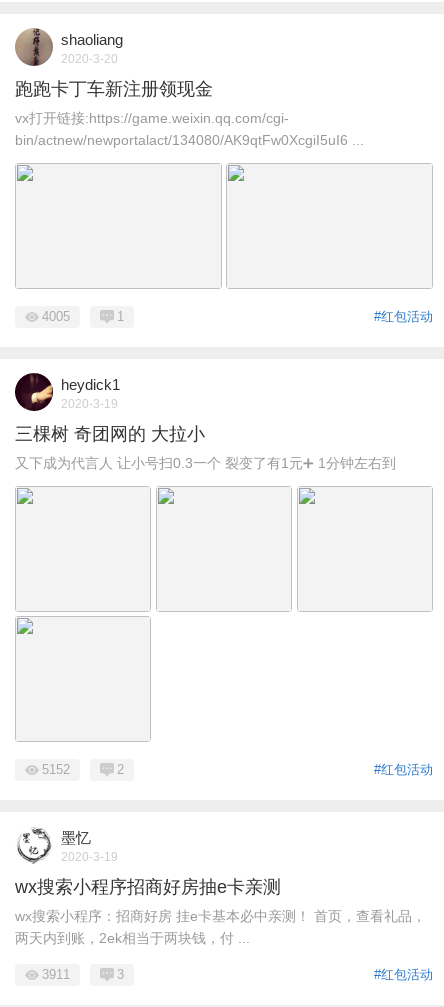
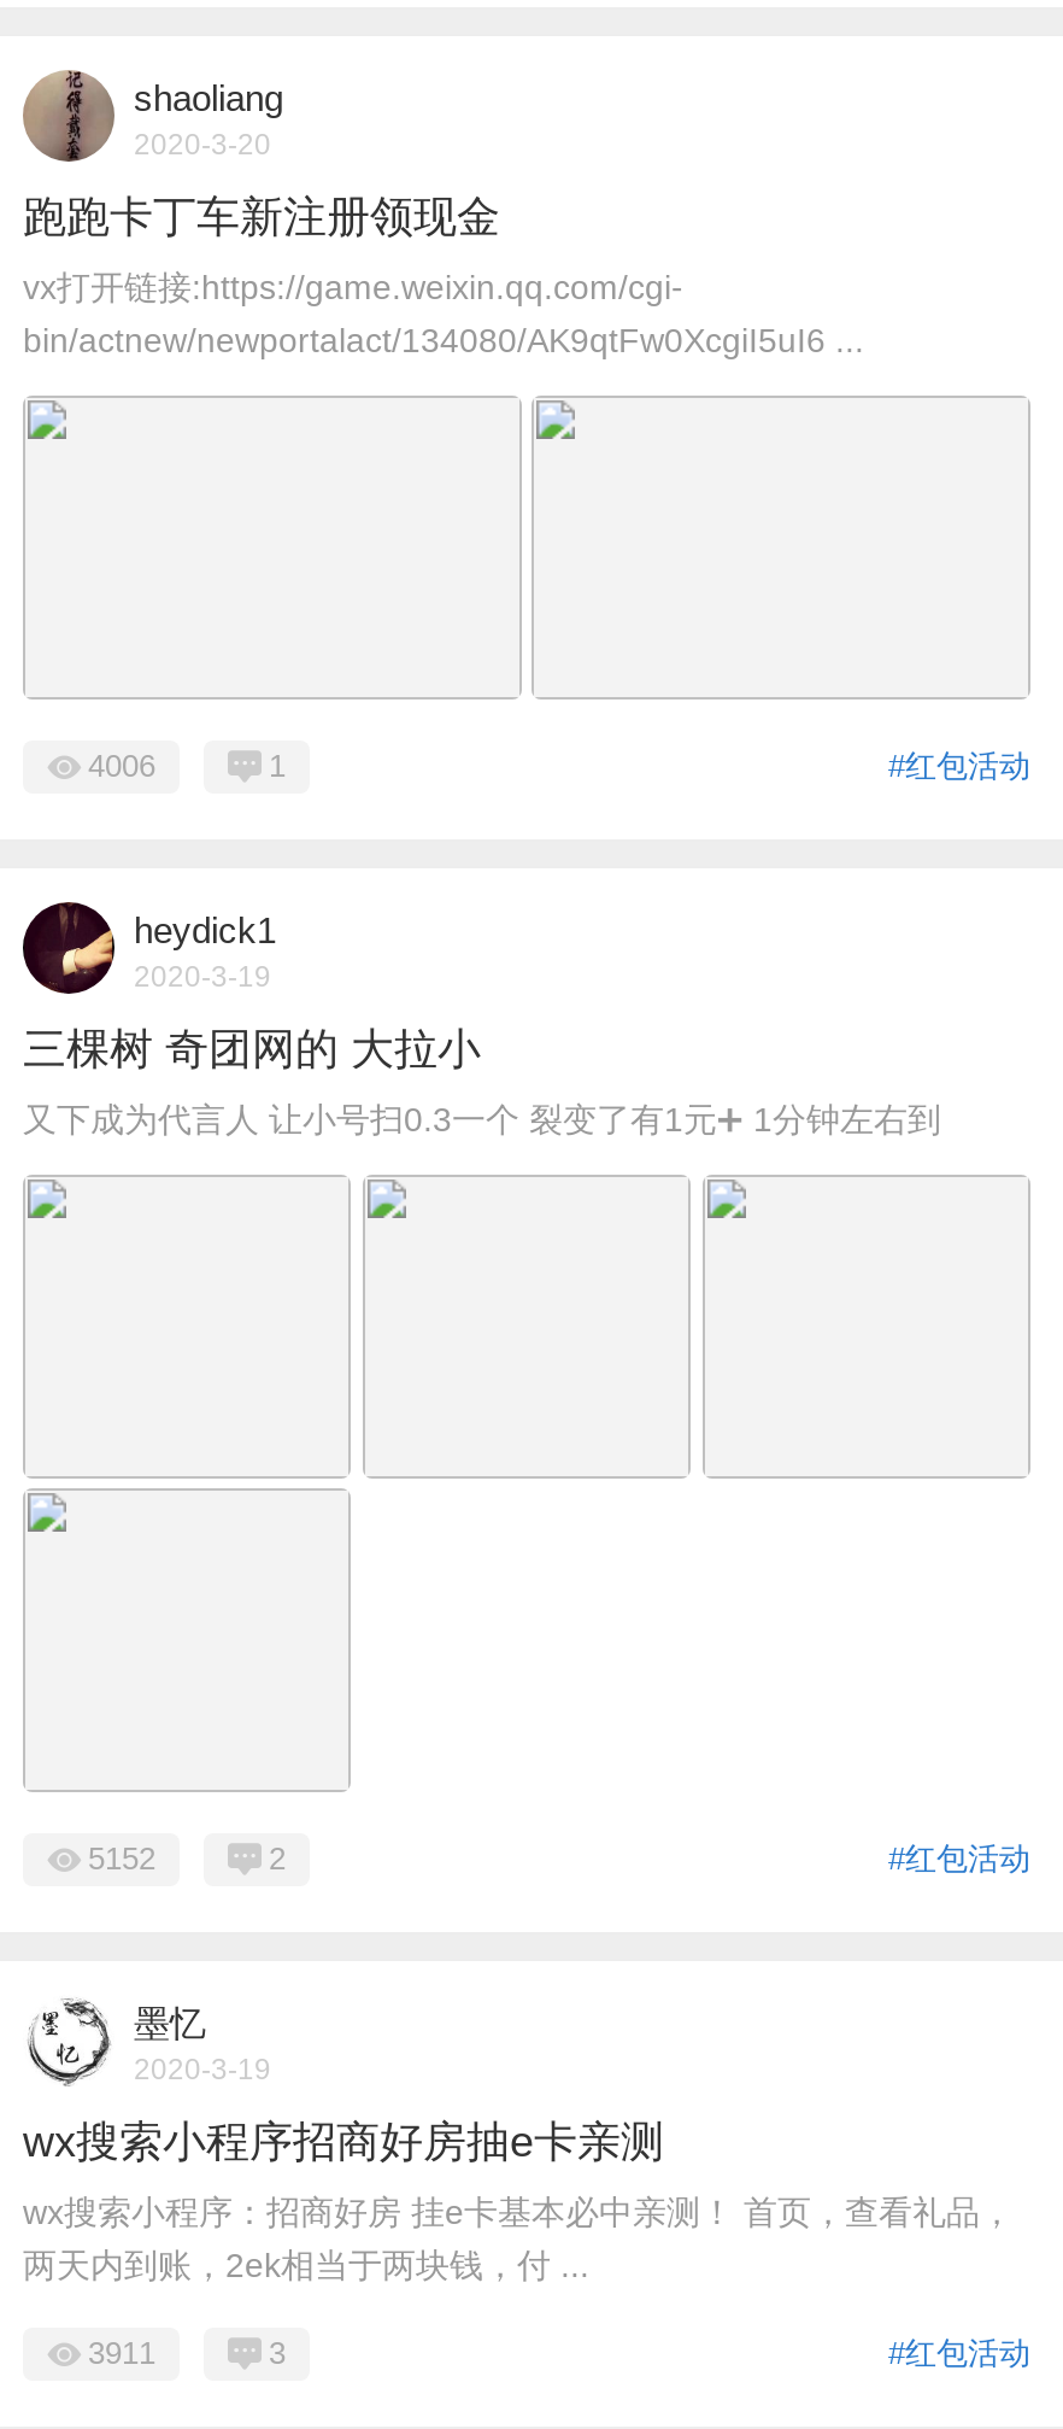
[42,309,70,324] 4005 -> [88,747,155,783] 4006

